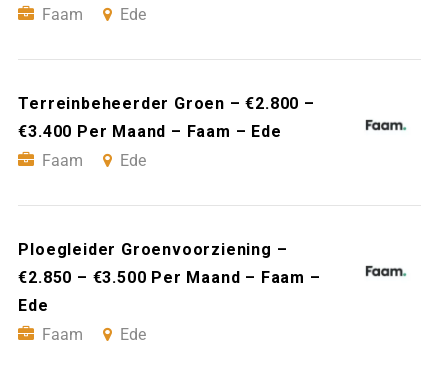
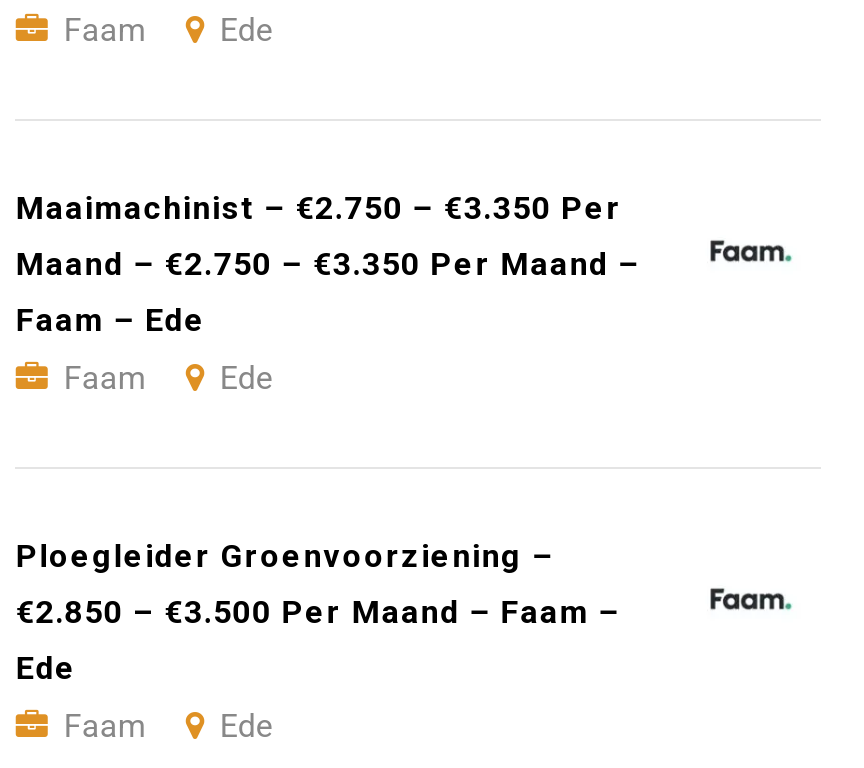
[18,94,315,141] Terreinbeheerder Groen – €2.800 – | €3.400 Per Maand – Faam – Ede -> [16,188,640,338] Maaimachinist – €2.750 – €3.350 Per | Maand – €2.750 – €3.350 Per Maand – | Faam – Ede

